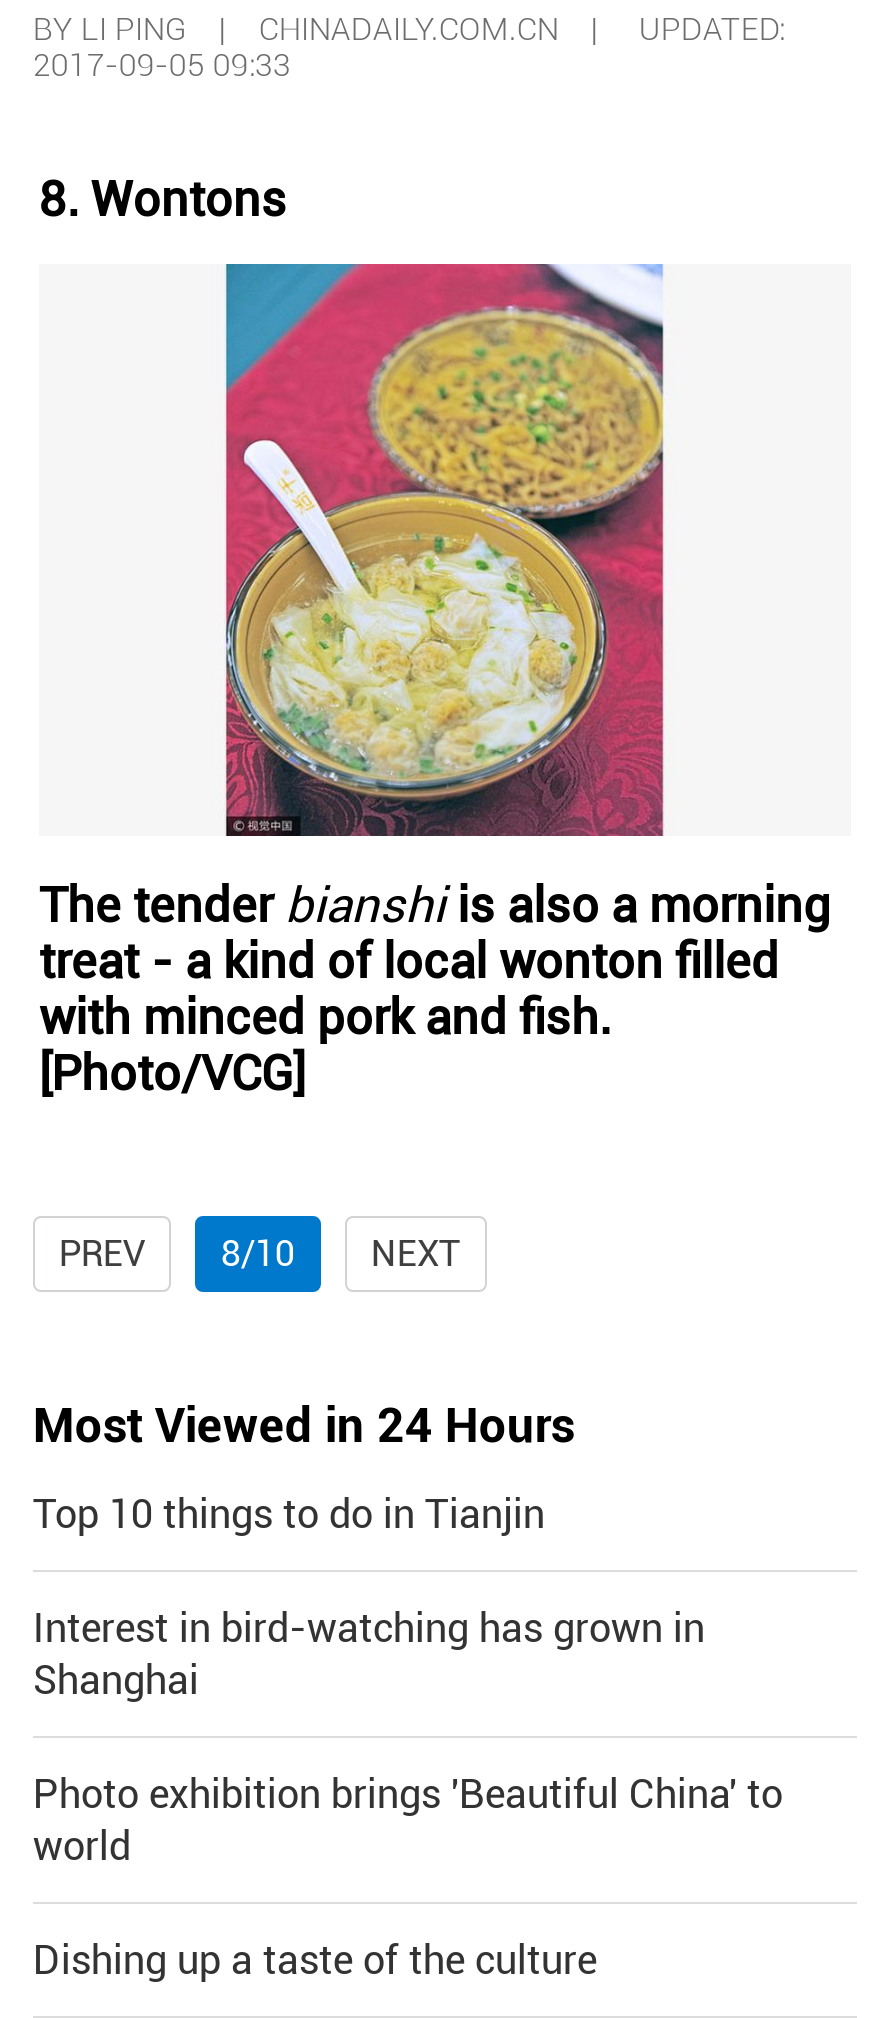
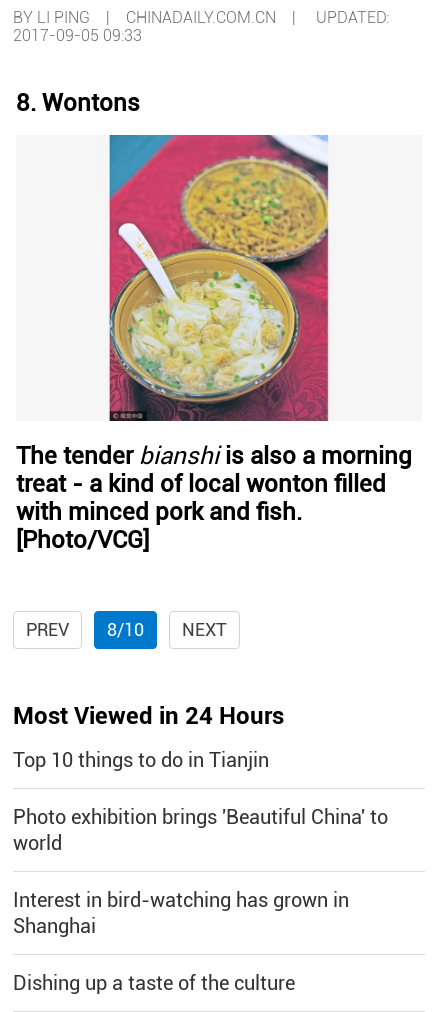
moved [33,1605,705,1705] -> [13,888,349,938]: Interest in bird-watching has grown in | Shanghai
moved [33,1771,783,1871] -> [13,805,388,855]: Photo exhibition brings 'Beautiful China' to | world

